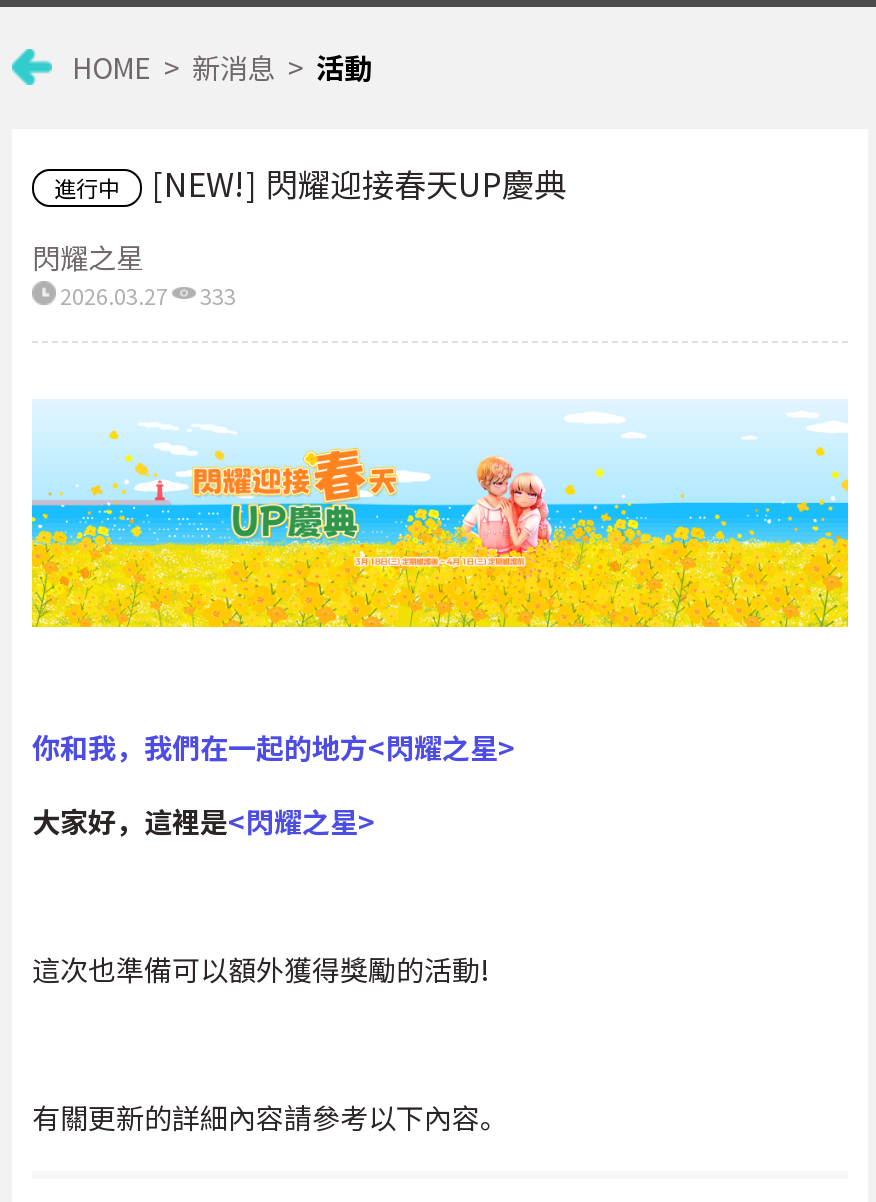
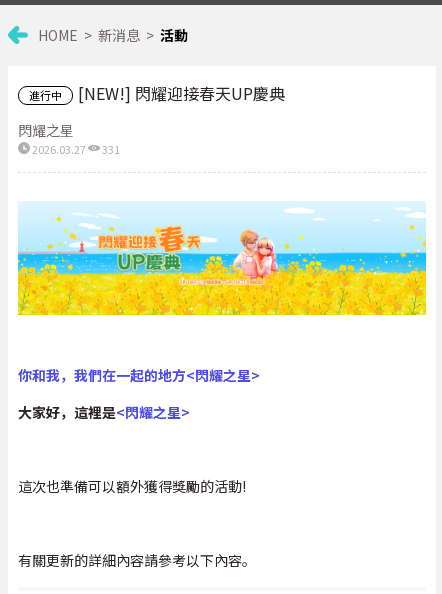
[56,279,236,311] 2026.03.27 333 -> [30,141,120,157] 2026.03.27 331

